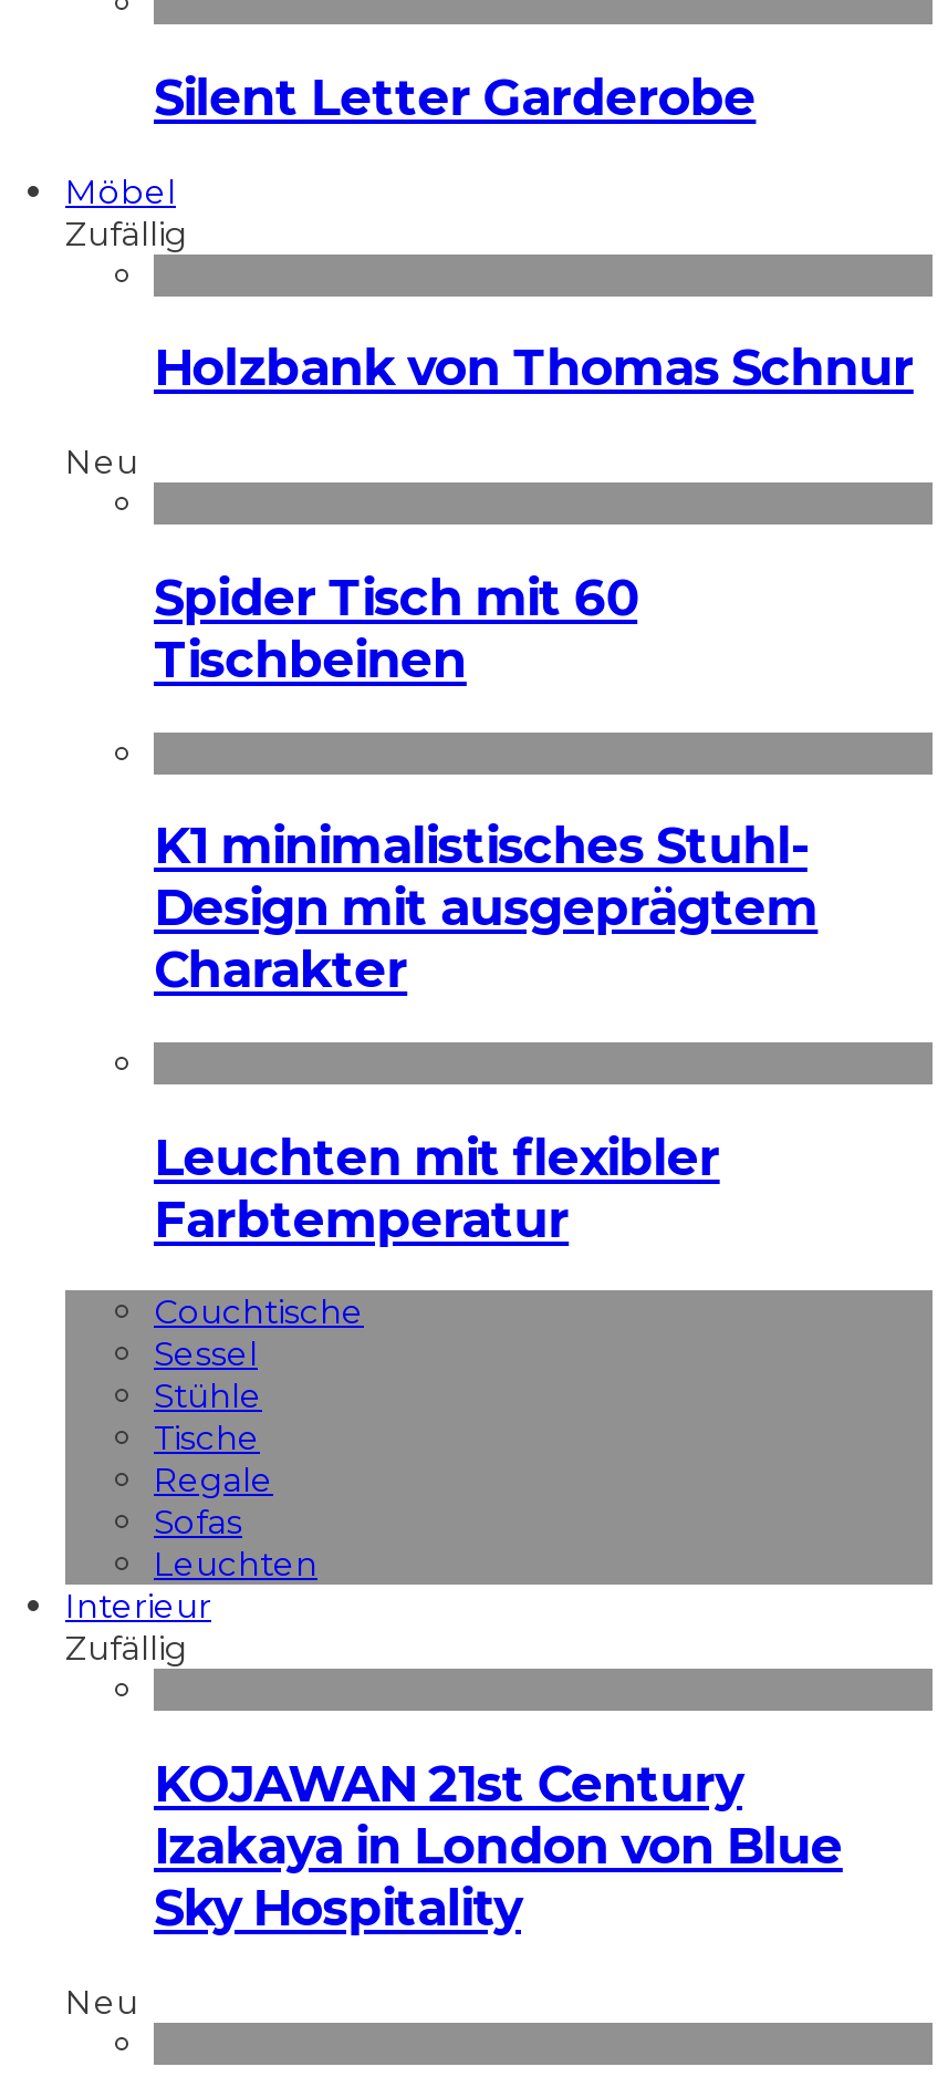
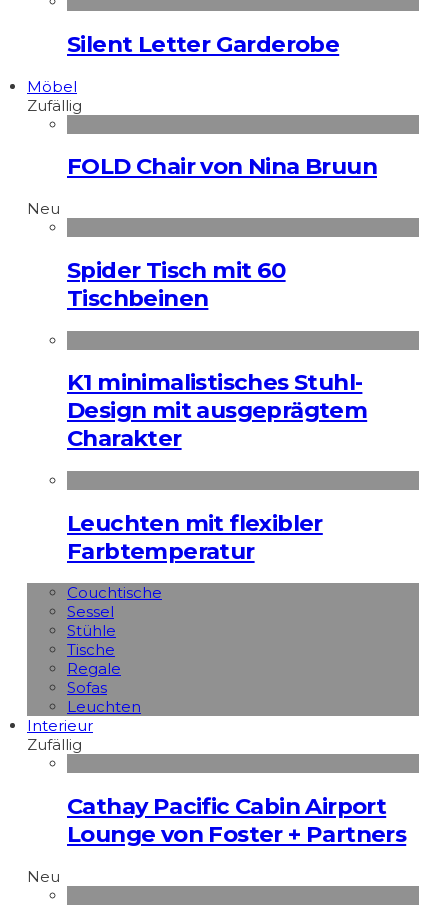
[154,337,913,399] Holzbank von Thomas Schnur -> [67,152,377,180] FOLD Chair von Nina Bruun
[154,1753,843,1938] KOJAWAN 21st Century | Izakaya in London von Blue | Sky Hospitality -> [67,792,406,848] Cathay Pacific Cabin Airport | Lounge von Foster + Partners

